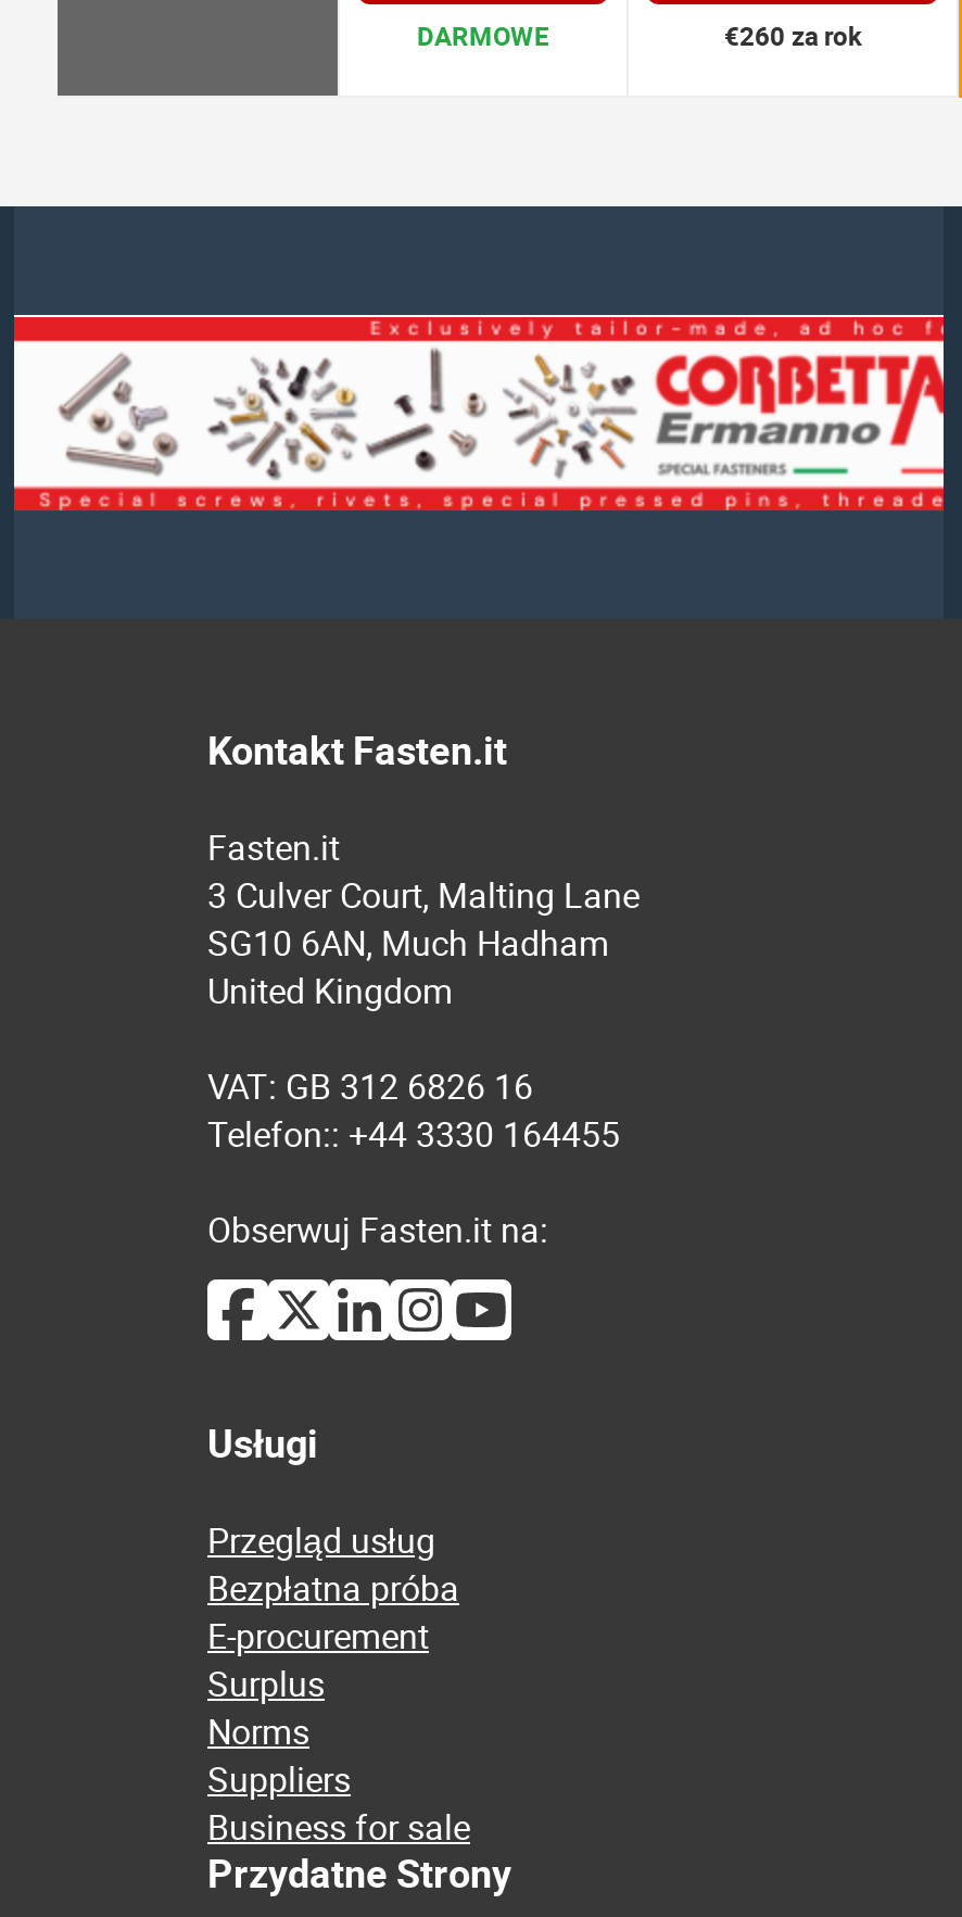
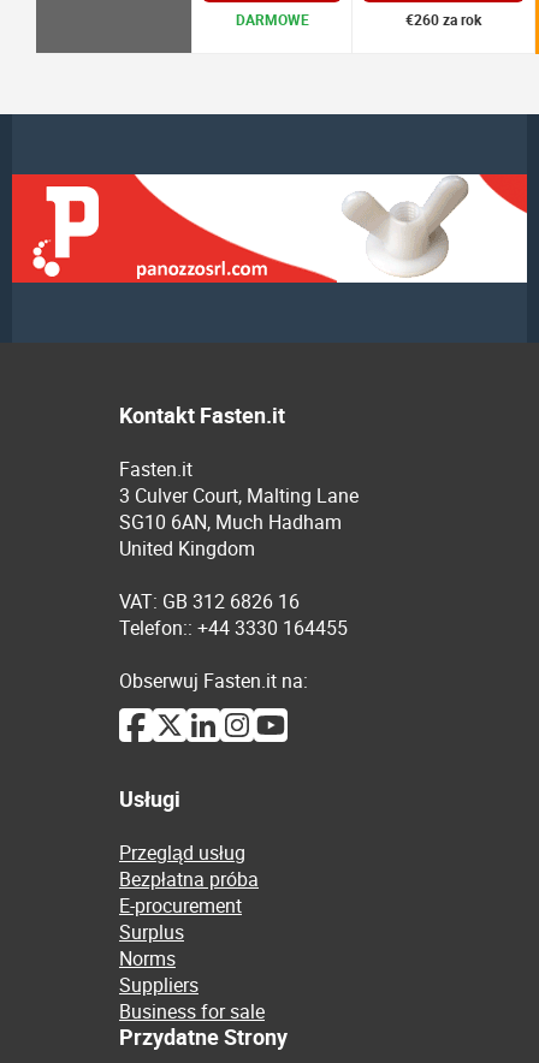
[12,313,946,513] [image] -> [11,173,528,284] [image]

